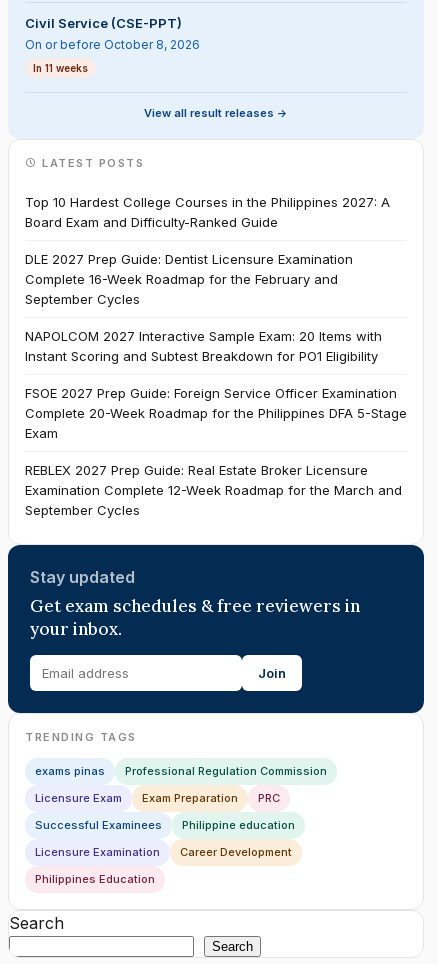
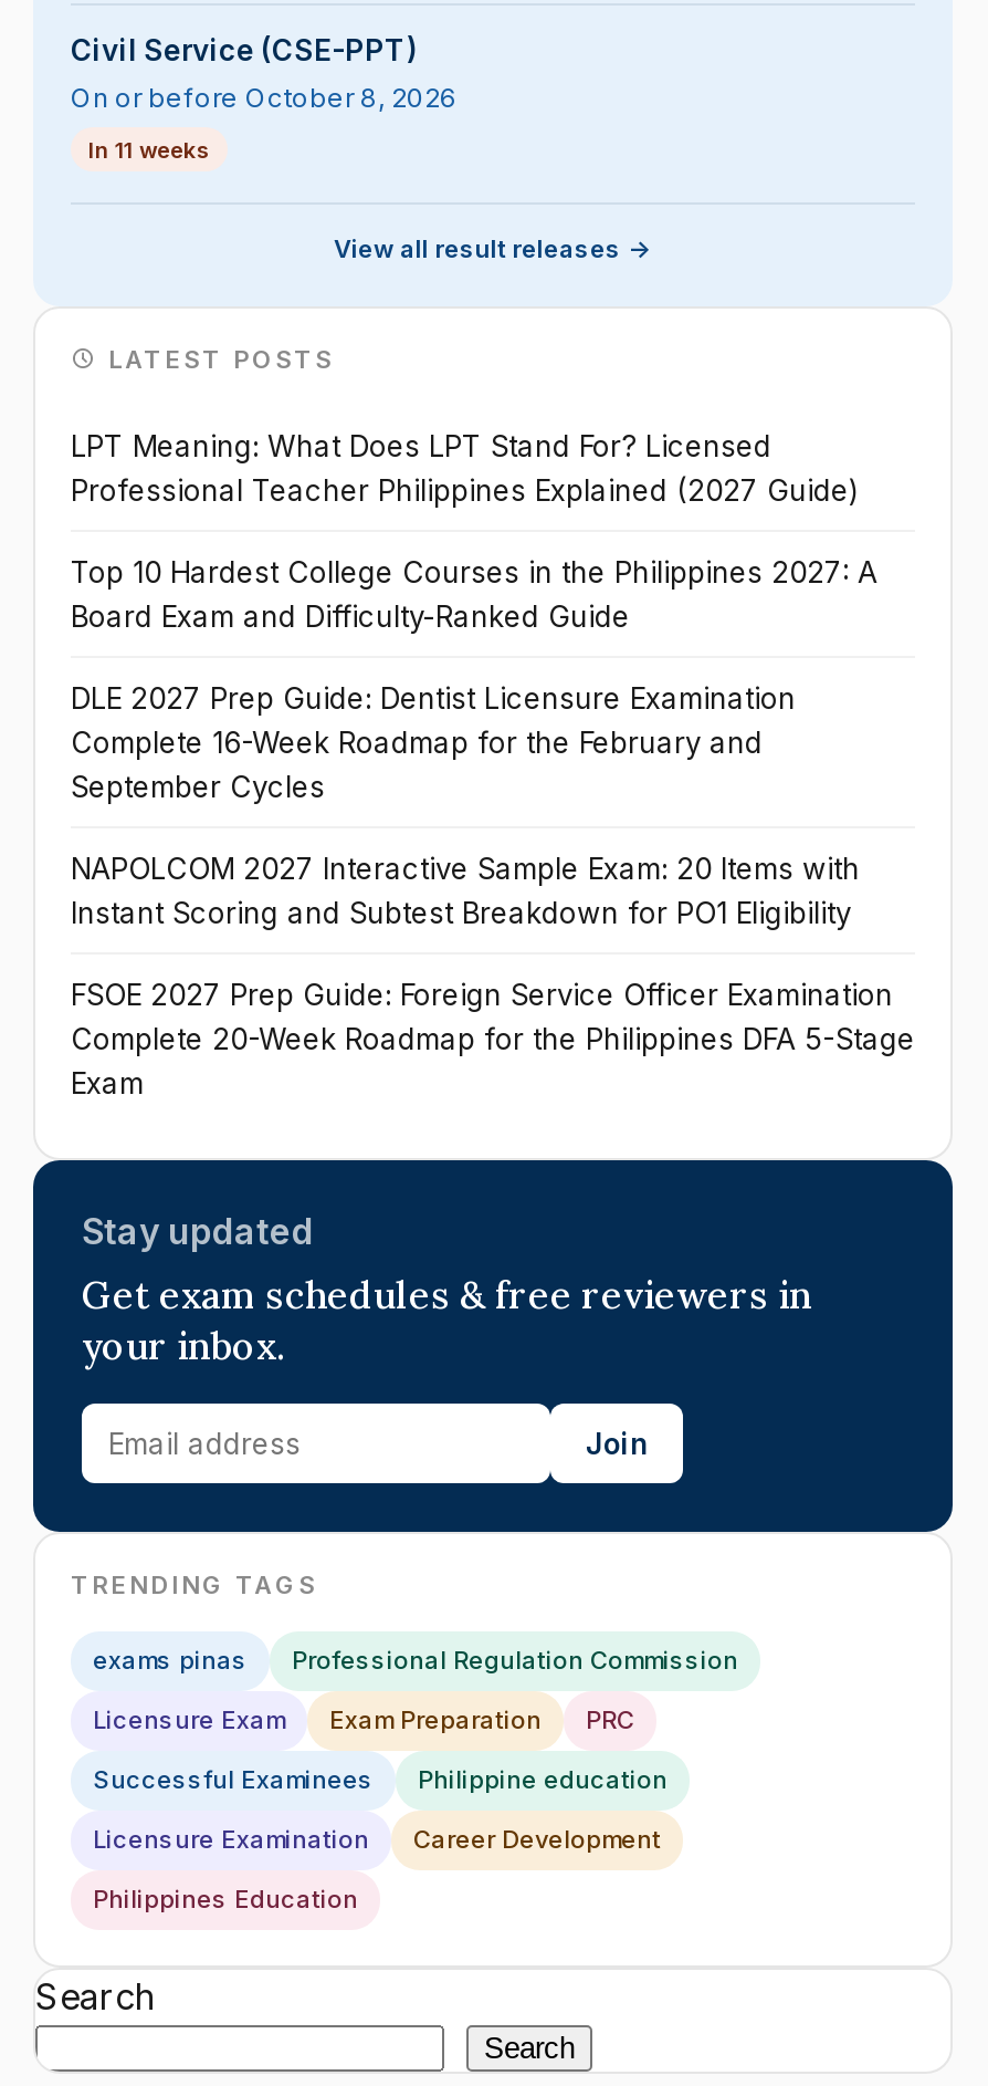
none -> [71,428,858,507] LPT Meaning: What Does LPT Stand For? Licensed | Professional Teacher Philippines Explained (2027 Guide)
moved [25,194,407,441] -> [71,554,915,1100]: Top 10 Hardest College Courses in the Philippines 2027: A | Board Exam and Difficulty-Ranked Guide | DLE 2027 Prep Guide: Dentist Licensure Examination | ... | Complete 20-Week Roadmap for the Philippines DFA 5-Stage | Exam
[25,462,402,518] REBLEX 2027 Prep Guide: Real Estate Broker Licensure | Examination Complete 12-Week Roadmap for the March and | September Cycles -> none

